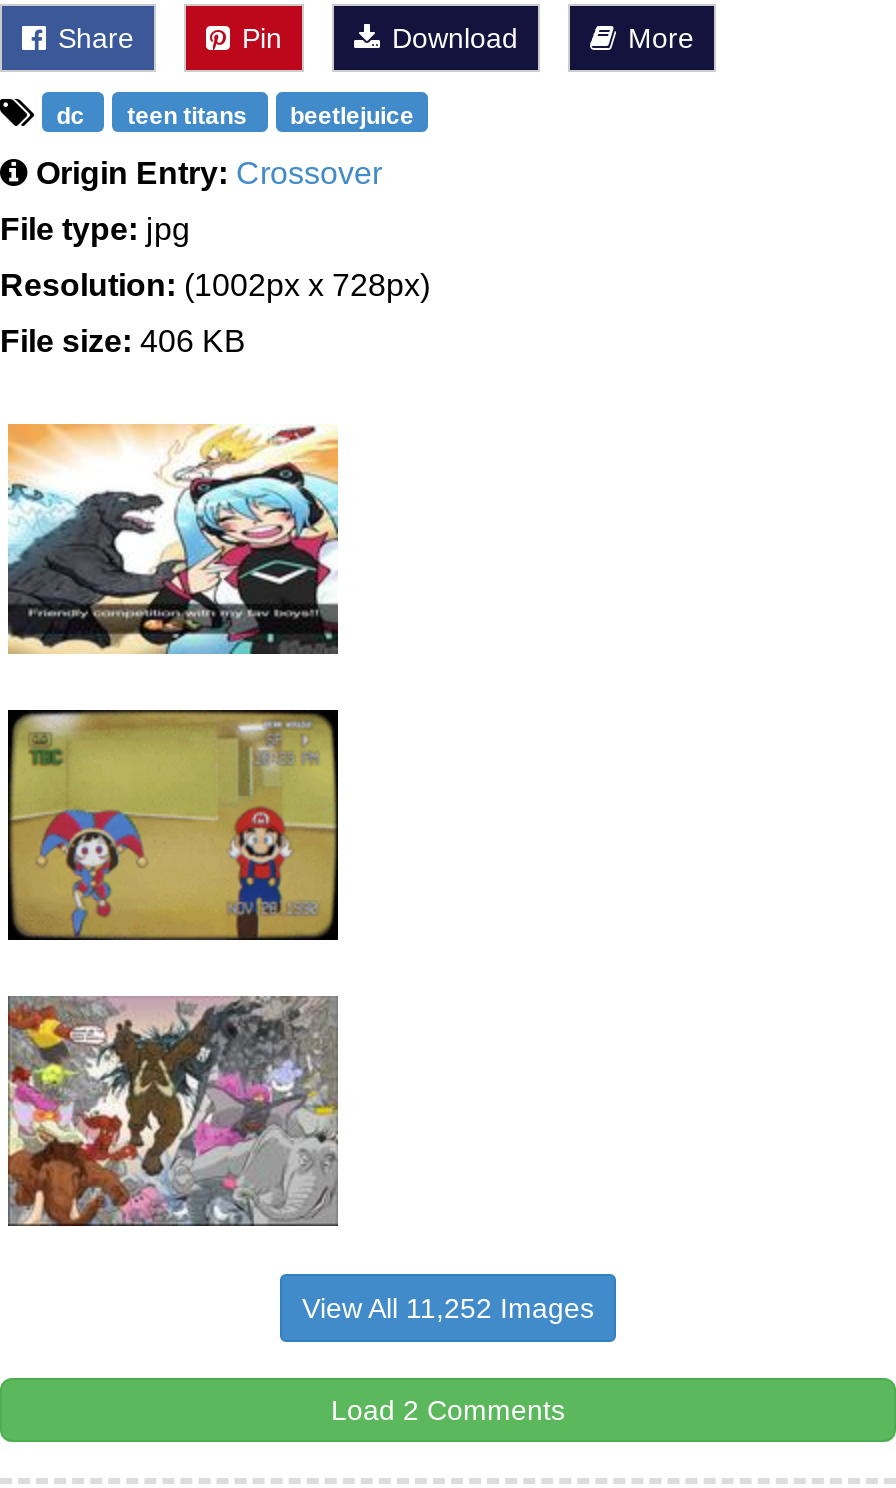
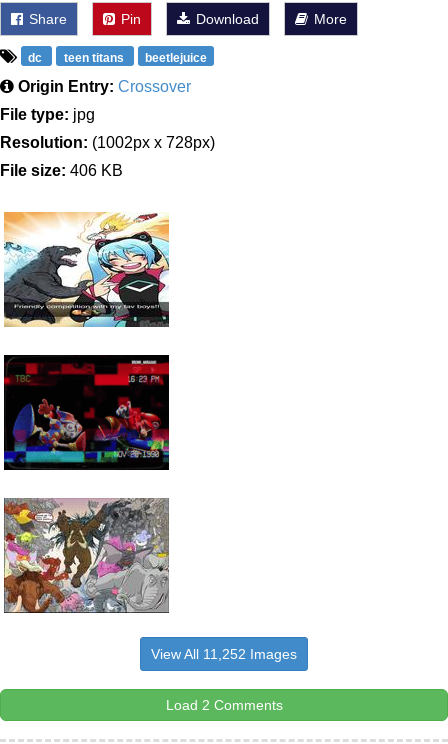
[6,710,340,940] [image] -> [3,355,170,470] [image]

